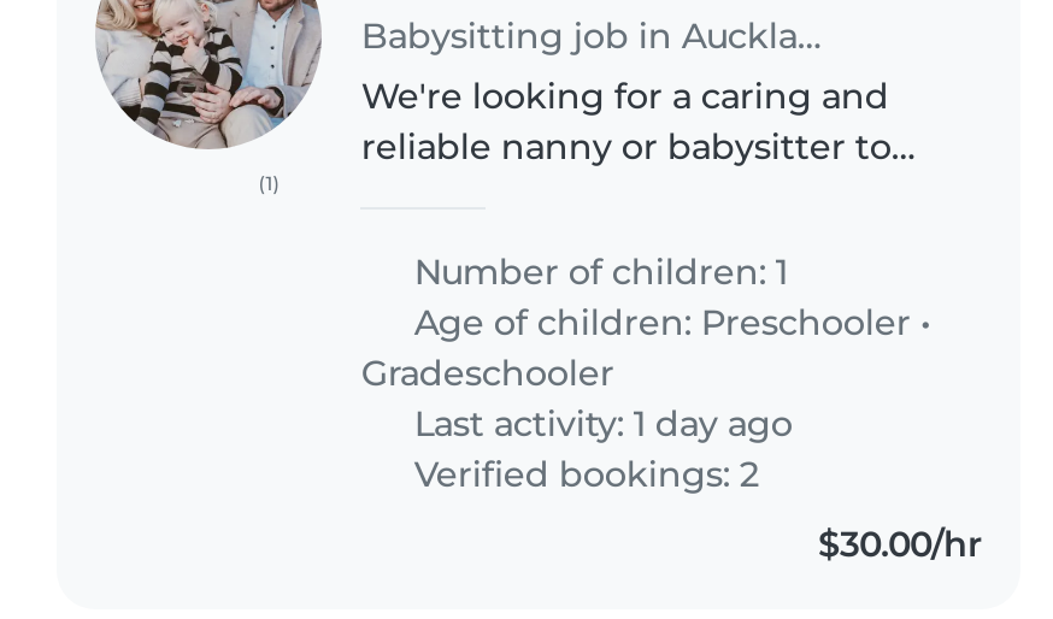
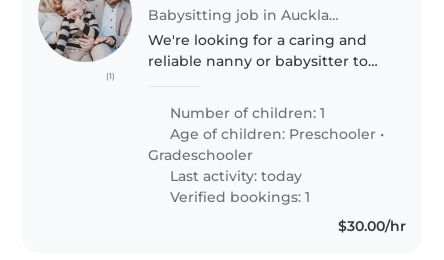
[405,402,793,496] Last activity: 1 day ago | Verified bookings: 2 -> [166,167,310,206] Last activity: today | Verified bookings: 1

